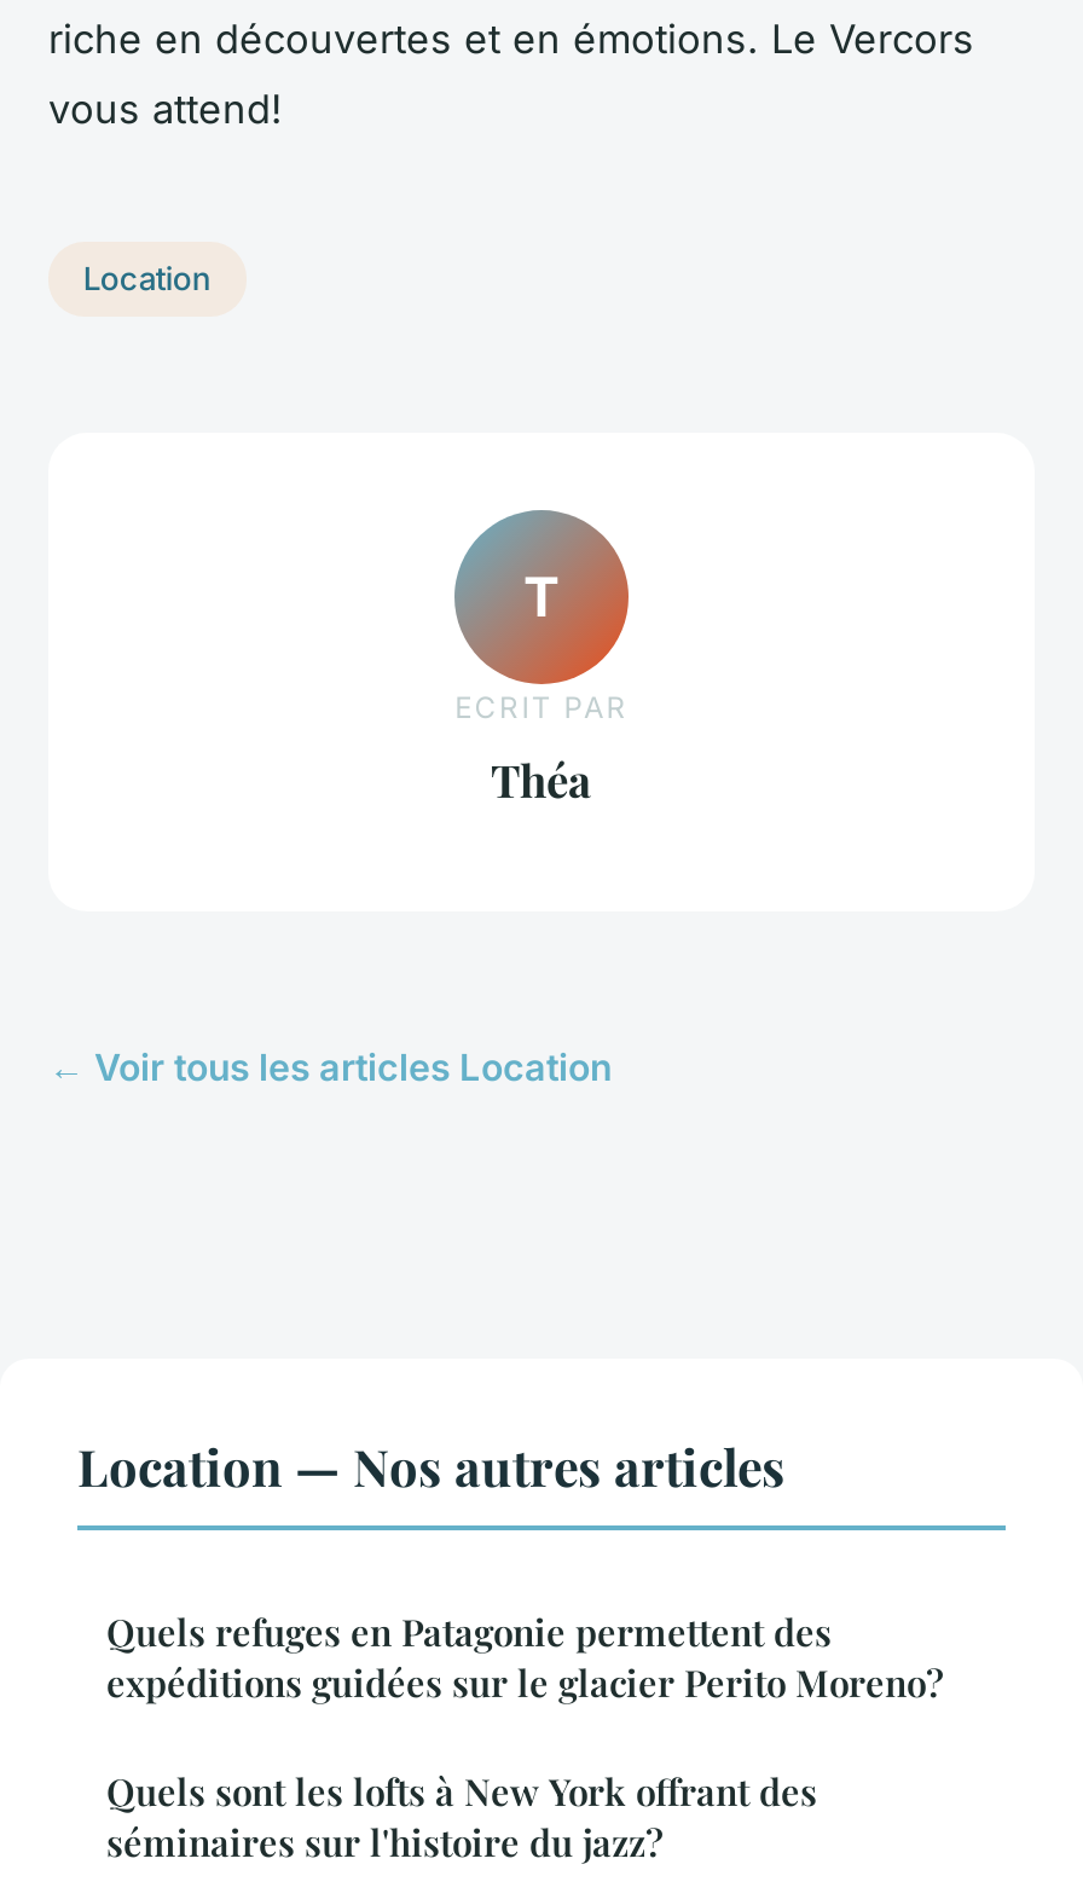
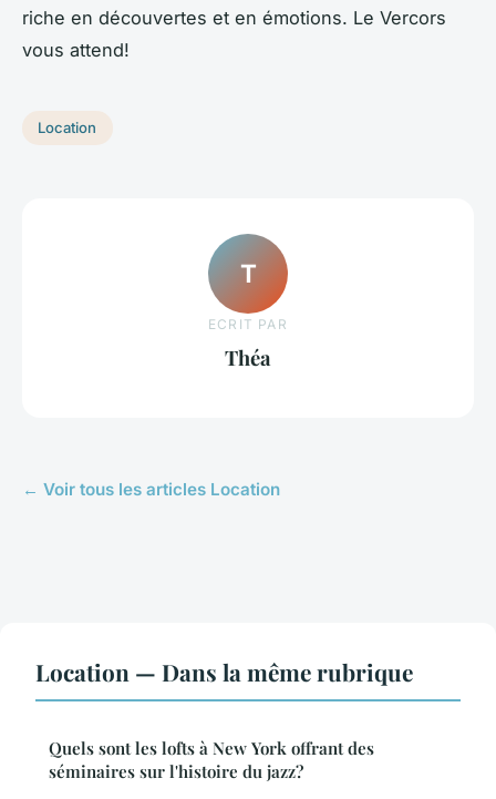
[77,1430,943,1706] Location — Nos autres articles | Quels refuges en Patagonie permettent des | expéditions guidées sur le glacier Perito Moreno? -> [35,655,413,687] Location — Dans la même rubrique

